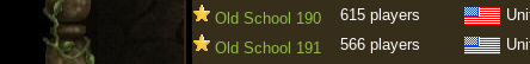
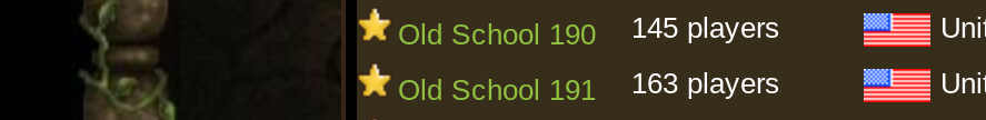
[214,6,420,27] Old School 190 615 players -> [398,11,780,51] Old School 190 145 players
[214,36,420,57] Old School 191 566 players -> [398,67,780,107] Old School 191 163 players

